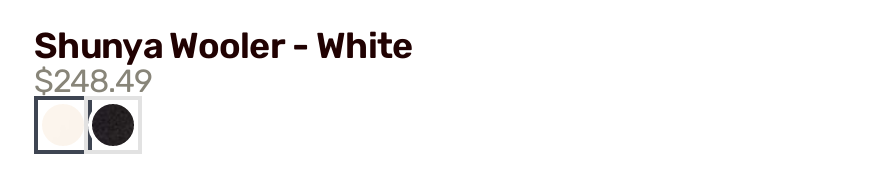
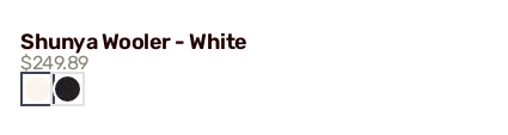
[34,62,151,100] $248.49 -> [20,51,88,74] $249.89

